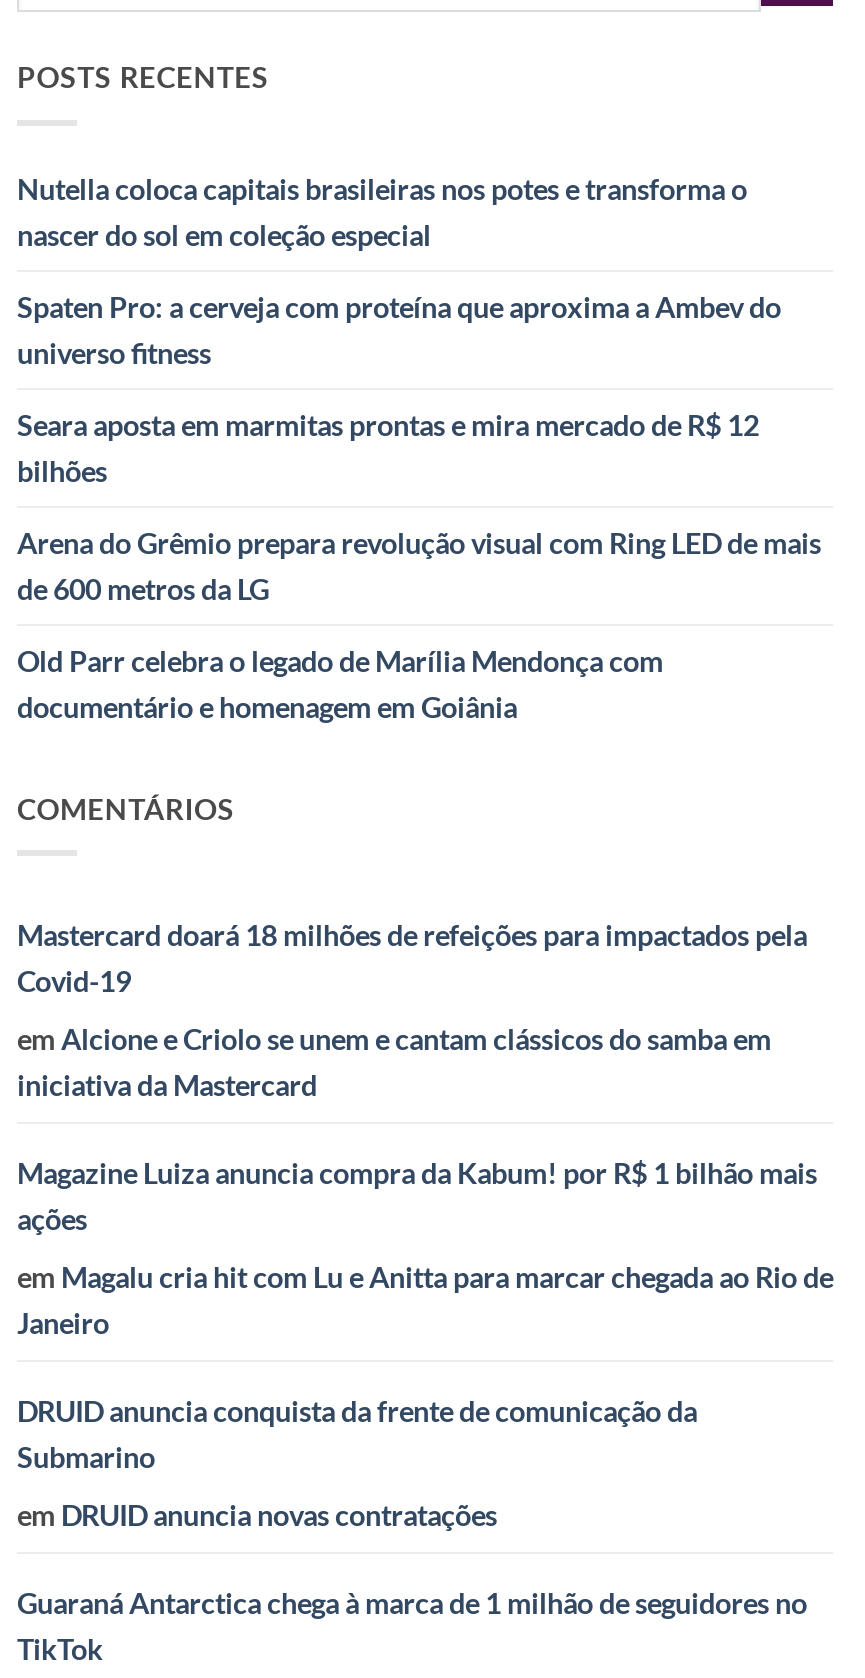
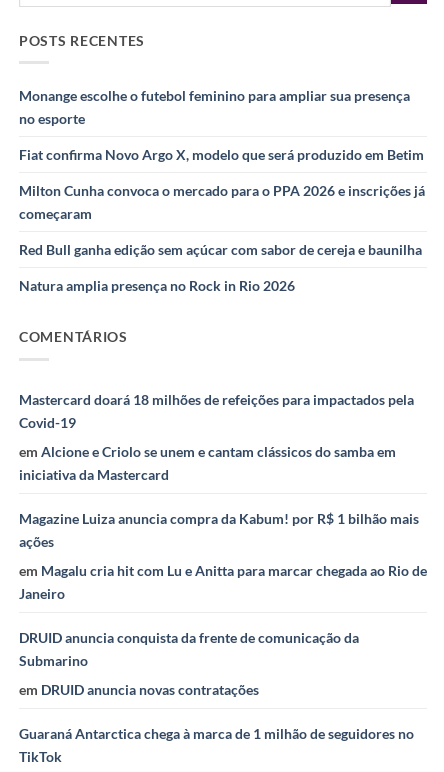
[17,172,747,252] Nutella coloca capitais brasileiras nos potes e transforma o | nascer do sol em coleção especial -> [19,87,410,127] Monange escolhe o futebol feminino para ampliar sua presença | no esporte
[17,290,781,370] Spaten Pro: a cerveja com proteína que aproxima a Ambev do | universo fitness -> [19,146,424,163] Fiat confirma Novo Argo X, modelo que será produzido em Betim
[17,408,759,488] Seara aposta em marmitas prontas e mira mercado de R$ 12 | bilhões -> [19,182,425,222] Milton Cunha convoca o mercado para o PPA 2026 e inscrições já | começaram
[17,526,821,606] Arena do Grêmio prepara revolução visual com Ring LED de mais | de 600 metros da LG -> [19,241,422,258] Red Bull ganha edição sem açúcar com sabor de cereja e baunilha
[17,644,663,724] Old Parr celebra o legado de Marília Mendonça com | documentário e homenagem em Goiânia -> [19,277,295,294] Natura amplia presença no Rock in Rio 2026

